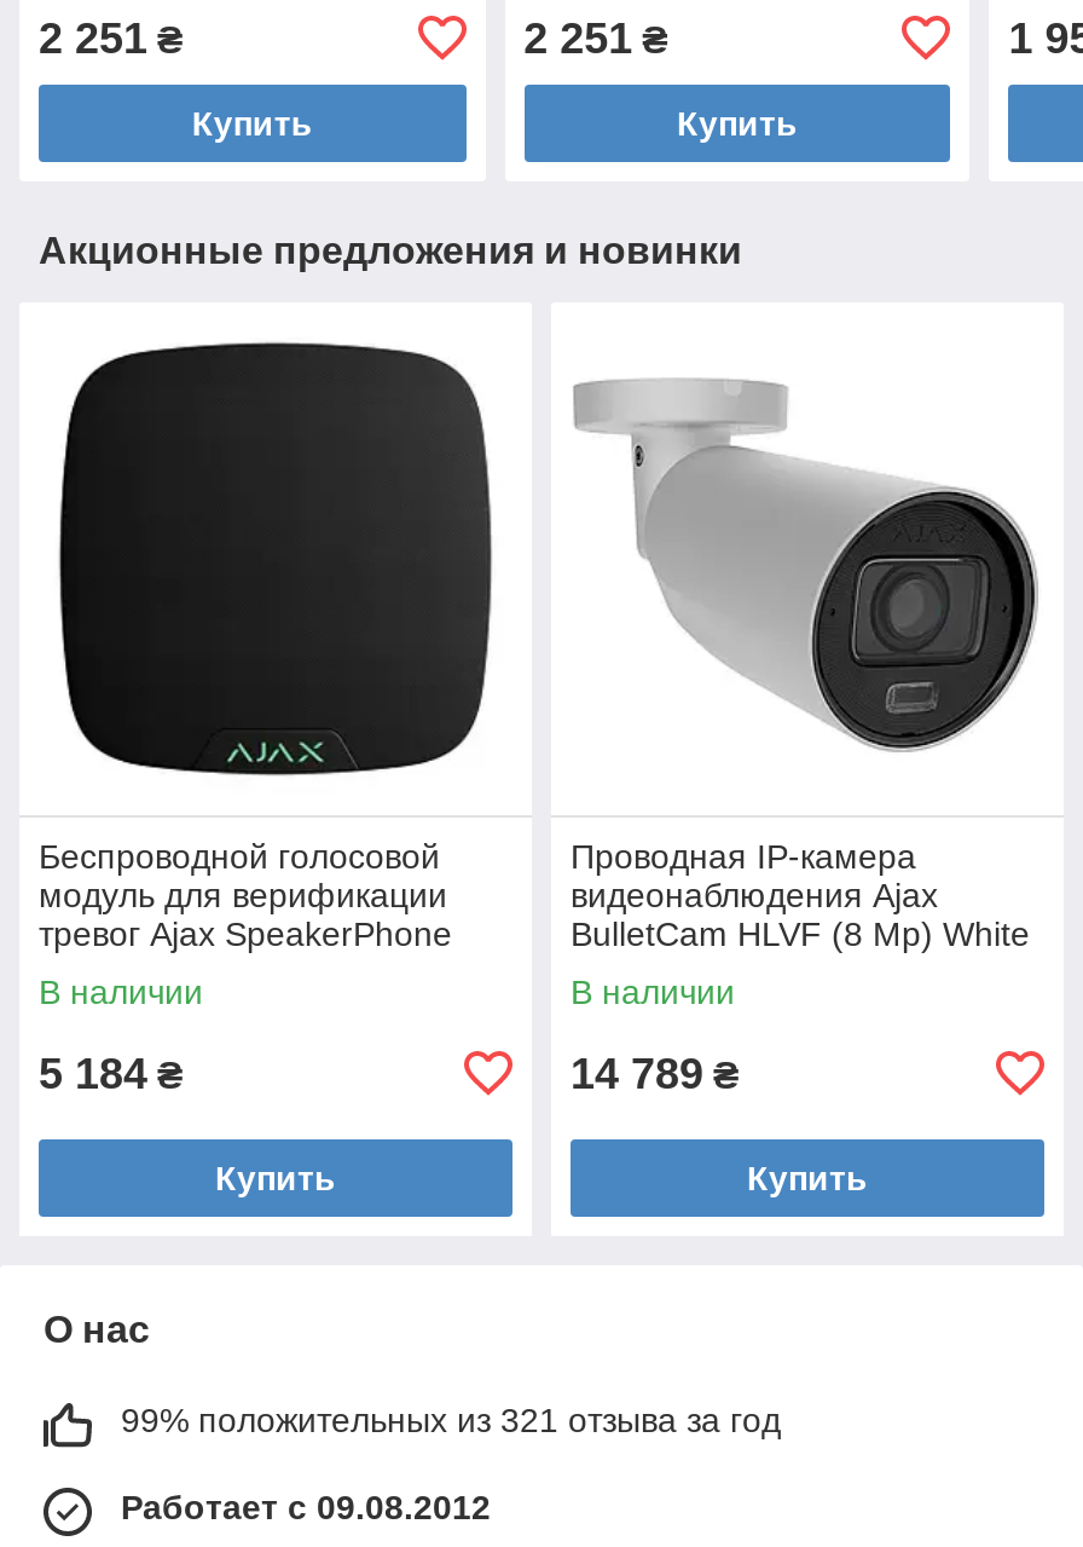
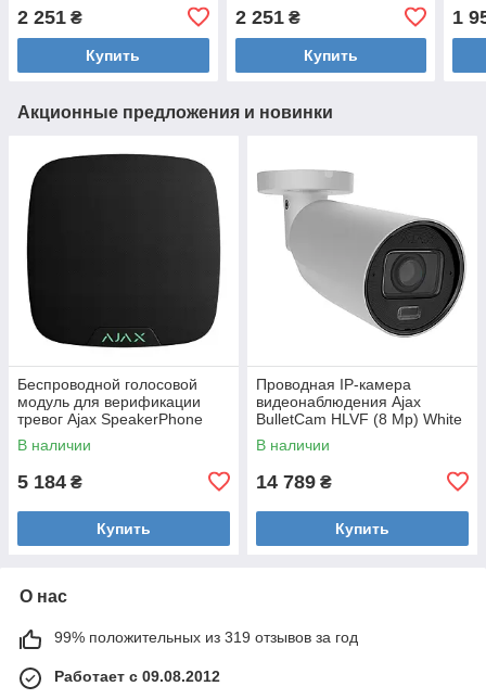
[121,1400,781,1439] 99% положительных из 321 отзыва за год -> [54,628,358,646] 99% положительных из 319 отзывов за год

